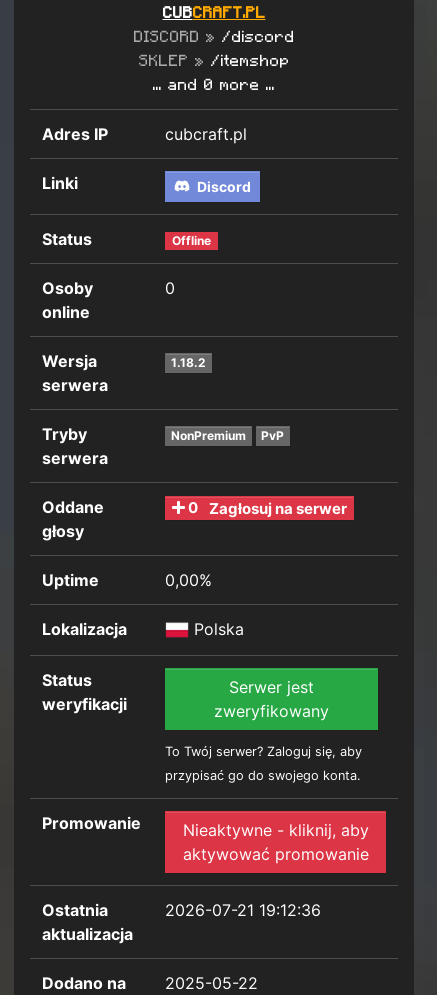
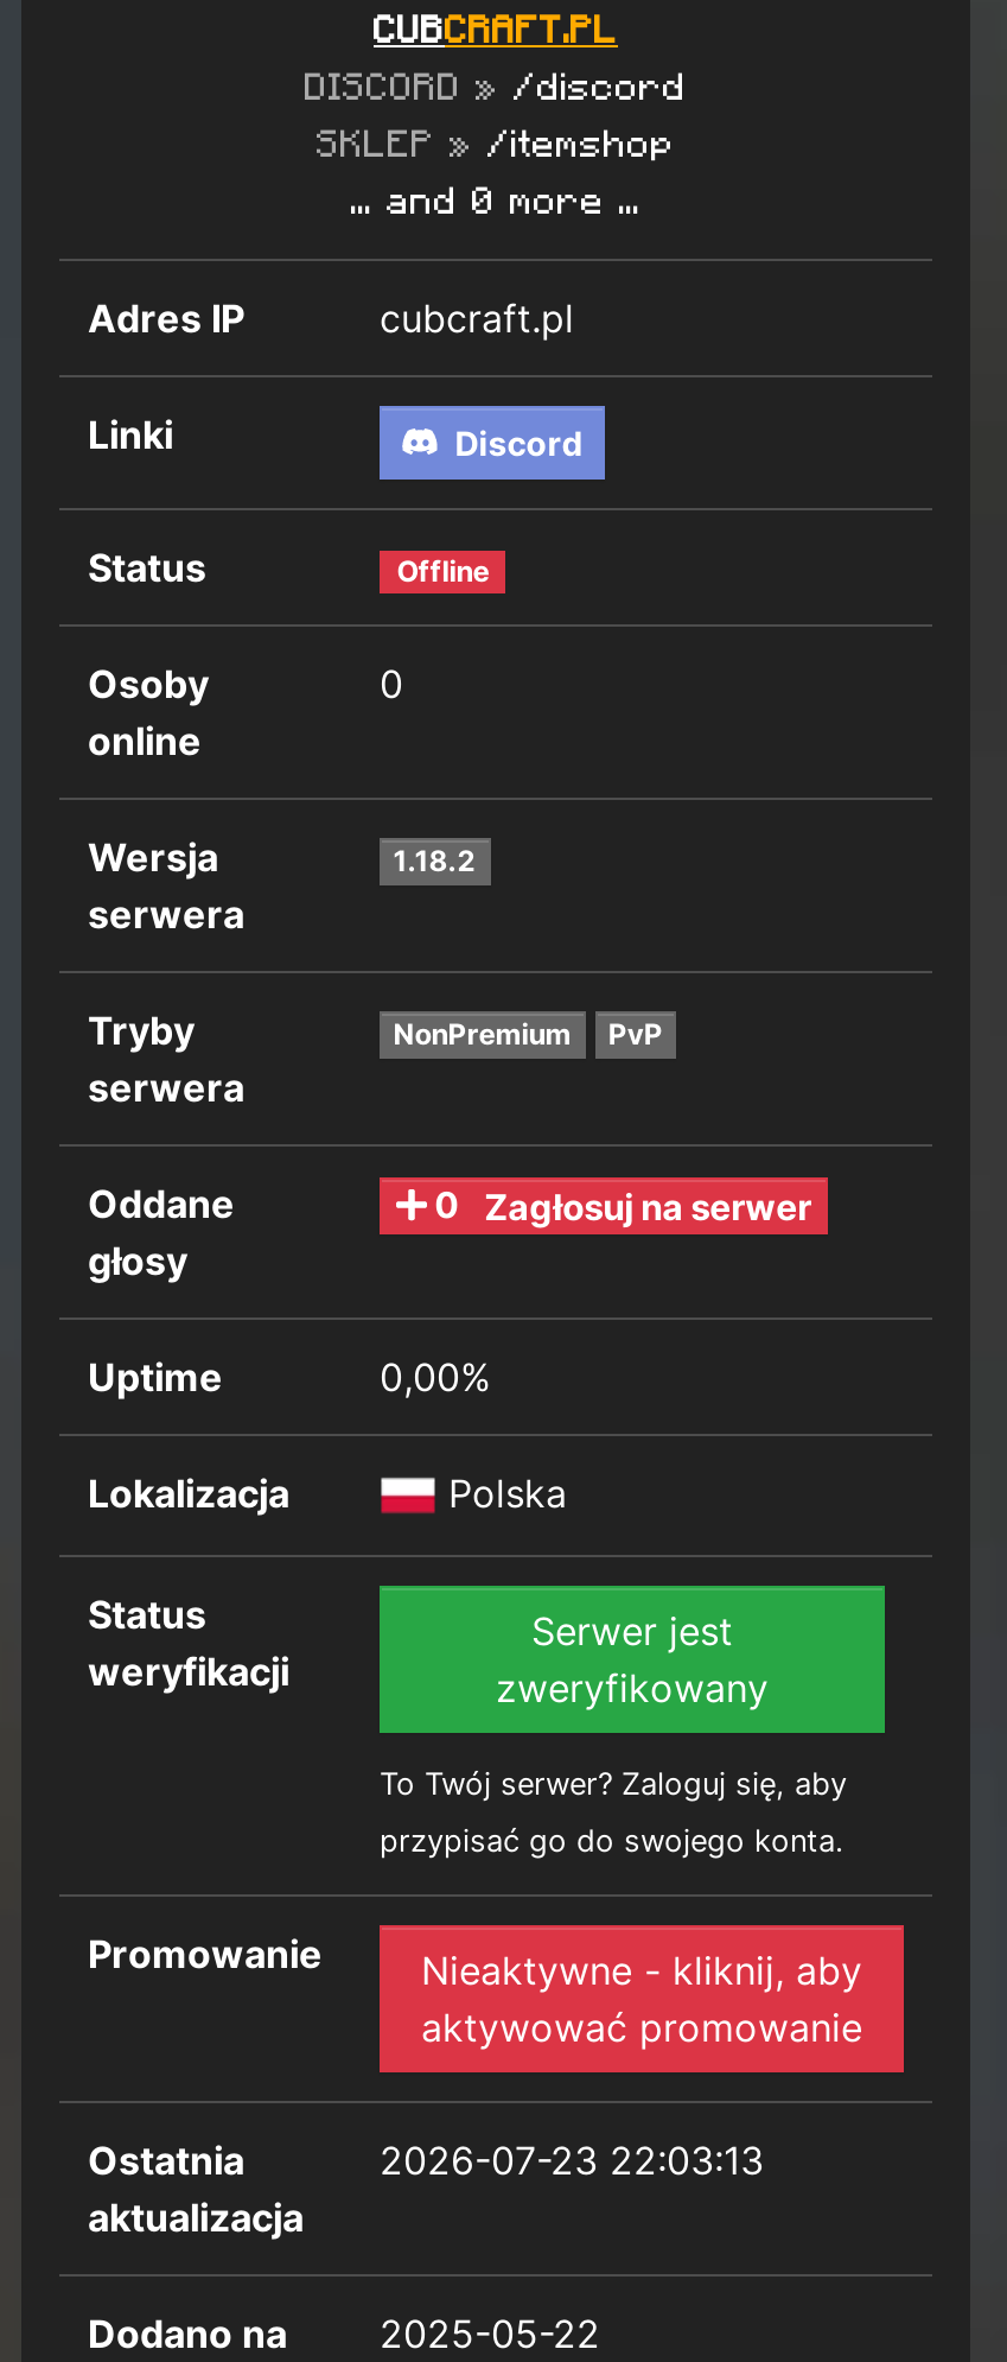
[165,900,321,920] 2026-07-21 19:12:36 -> [380,2136,764,2183] 2026-07-23 22:03:13

